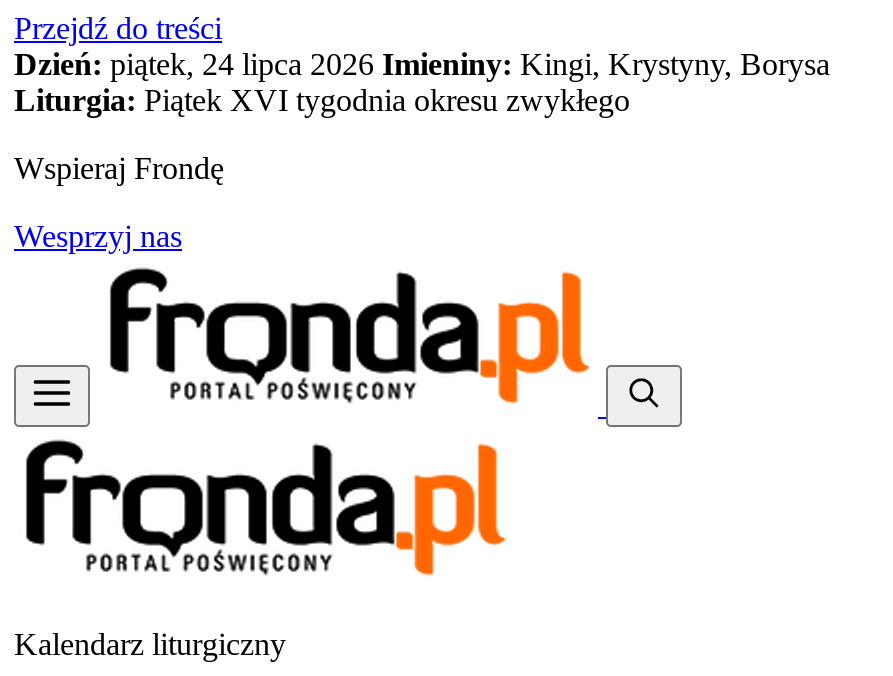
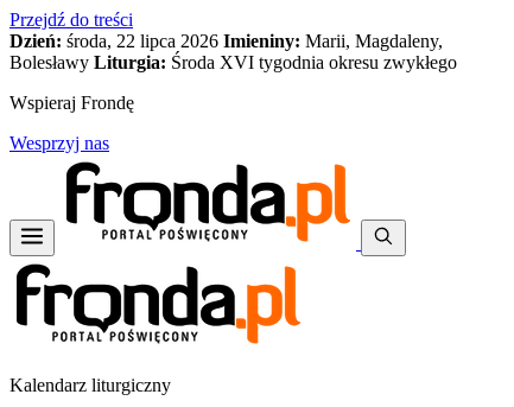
[14,47,830,117] Dzień: piątek, 24 lipca 2026 Imieniny: Kingi, Krystyny, Borysa | Liturgia: Piątek XVI tygodnia okresu zwykłego -> [9,31,457,72] Dzień: środa, 22 lipca 2026 Imieniny: Marii, Magdaleny, | Bolesławy Liturgia: Środa XVI tygodnia okresu zwykłego

